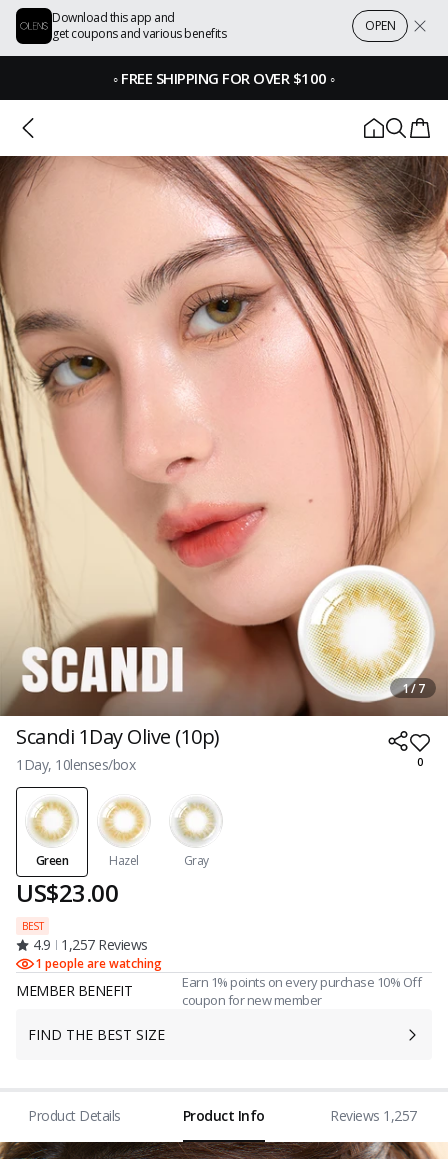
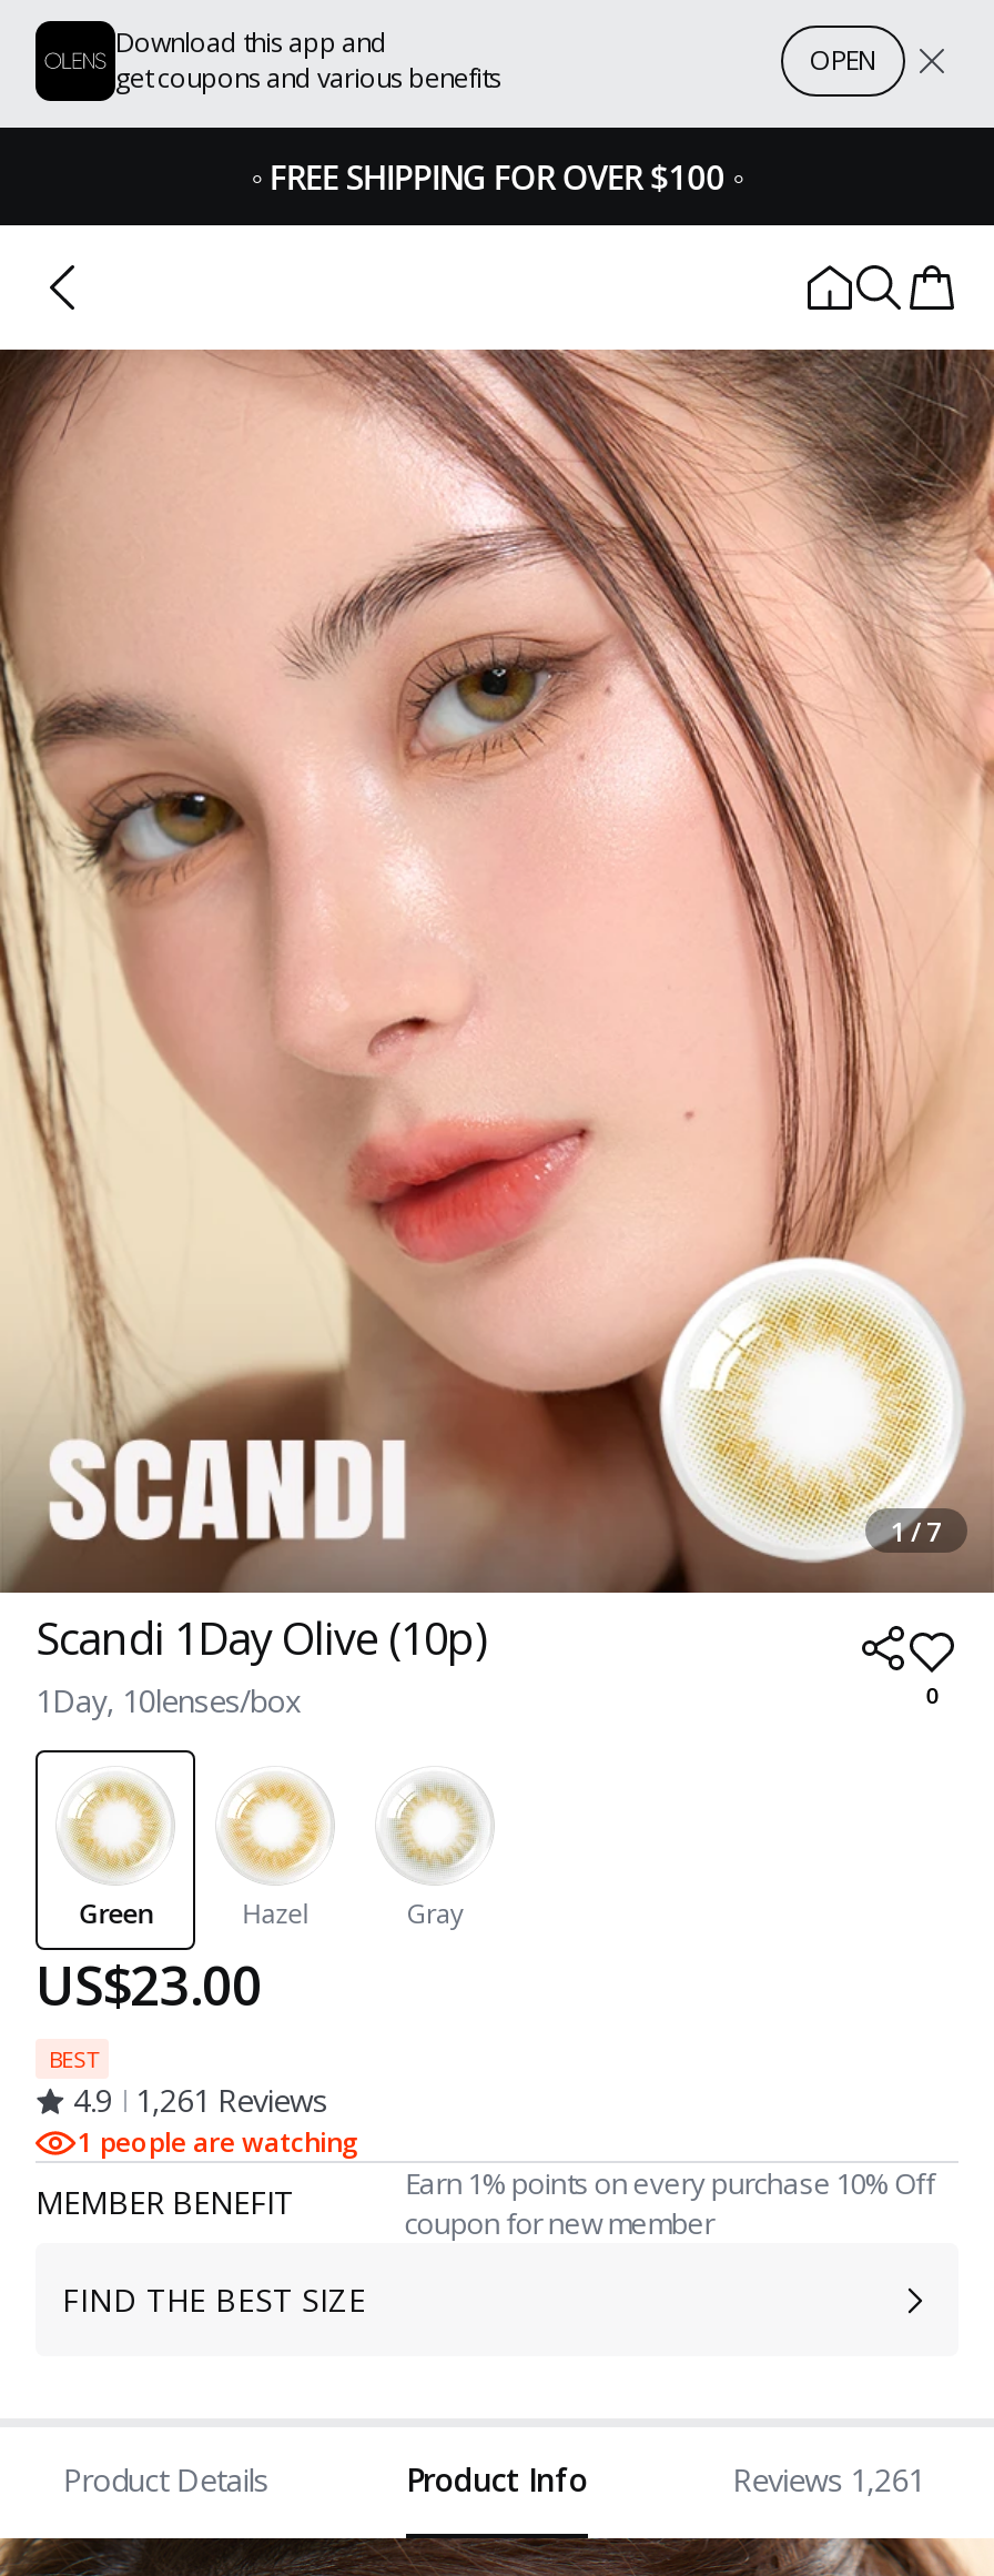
[33,935,147,954] 4.9 1,257 Reviews -> [73,2079,327,2121] 4.9 1,261 Reviews
[330,1106,417,1125] Reviews 1,257 -> [732,2458,924,2501] Reviews 1,261

